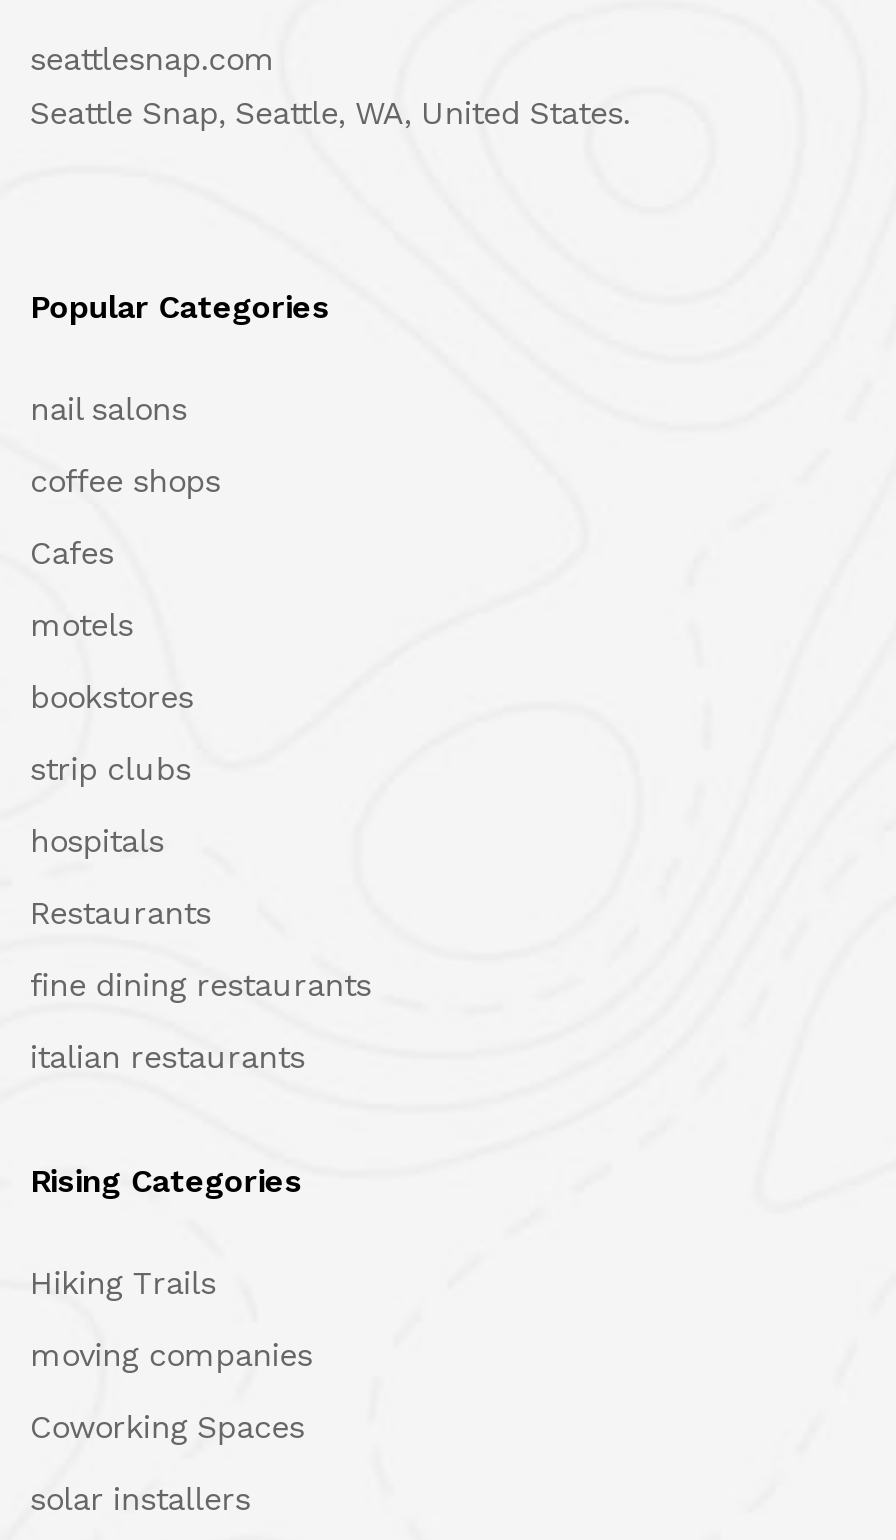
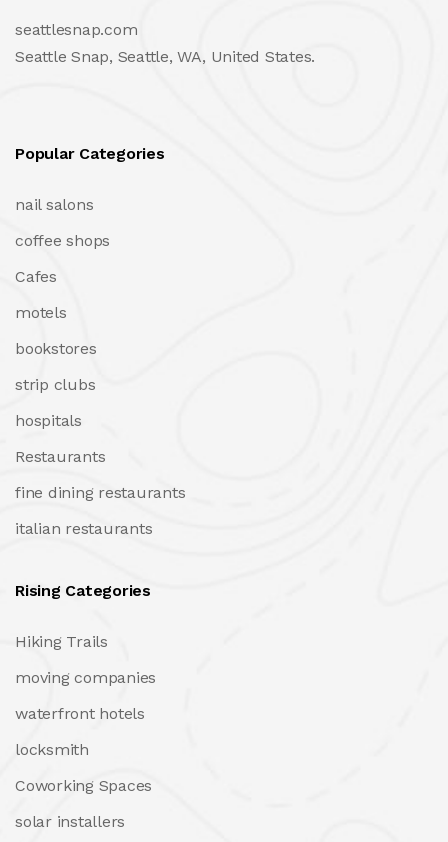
none -> [15,704,145,759] waterfront hotels | locksmith

